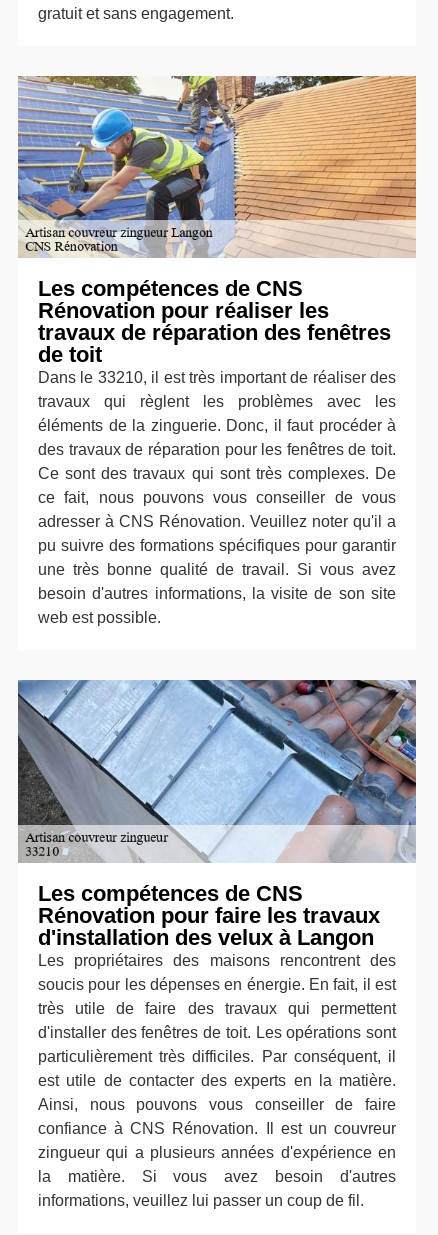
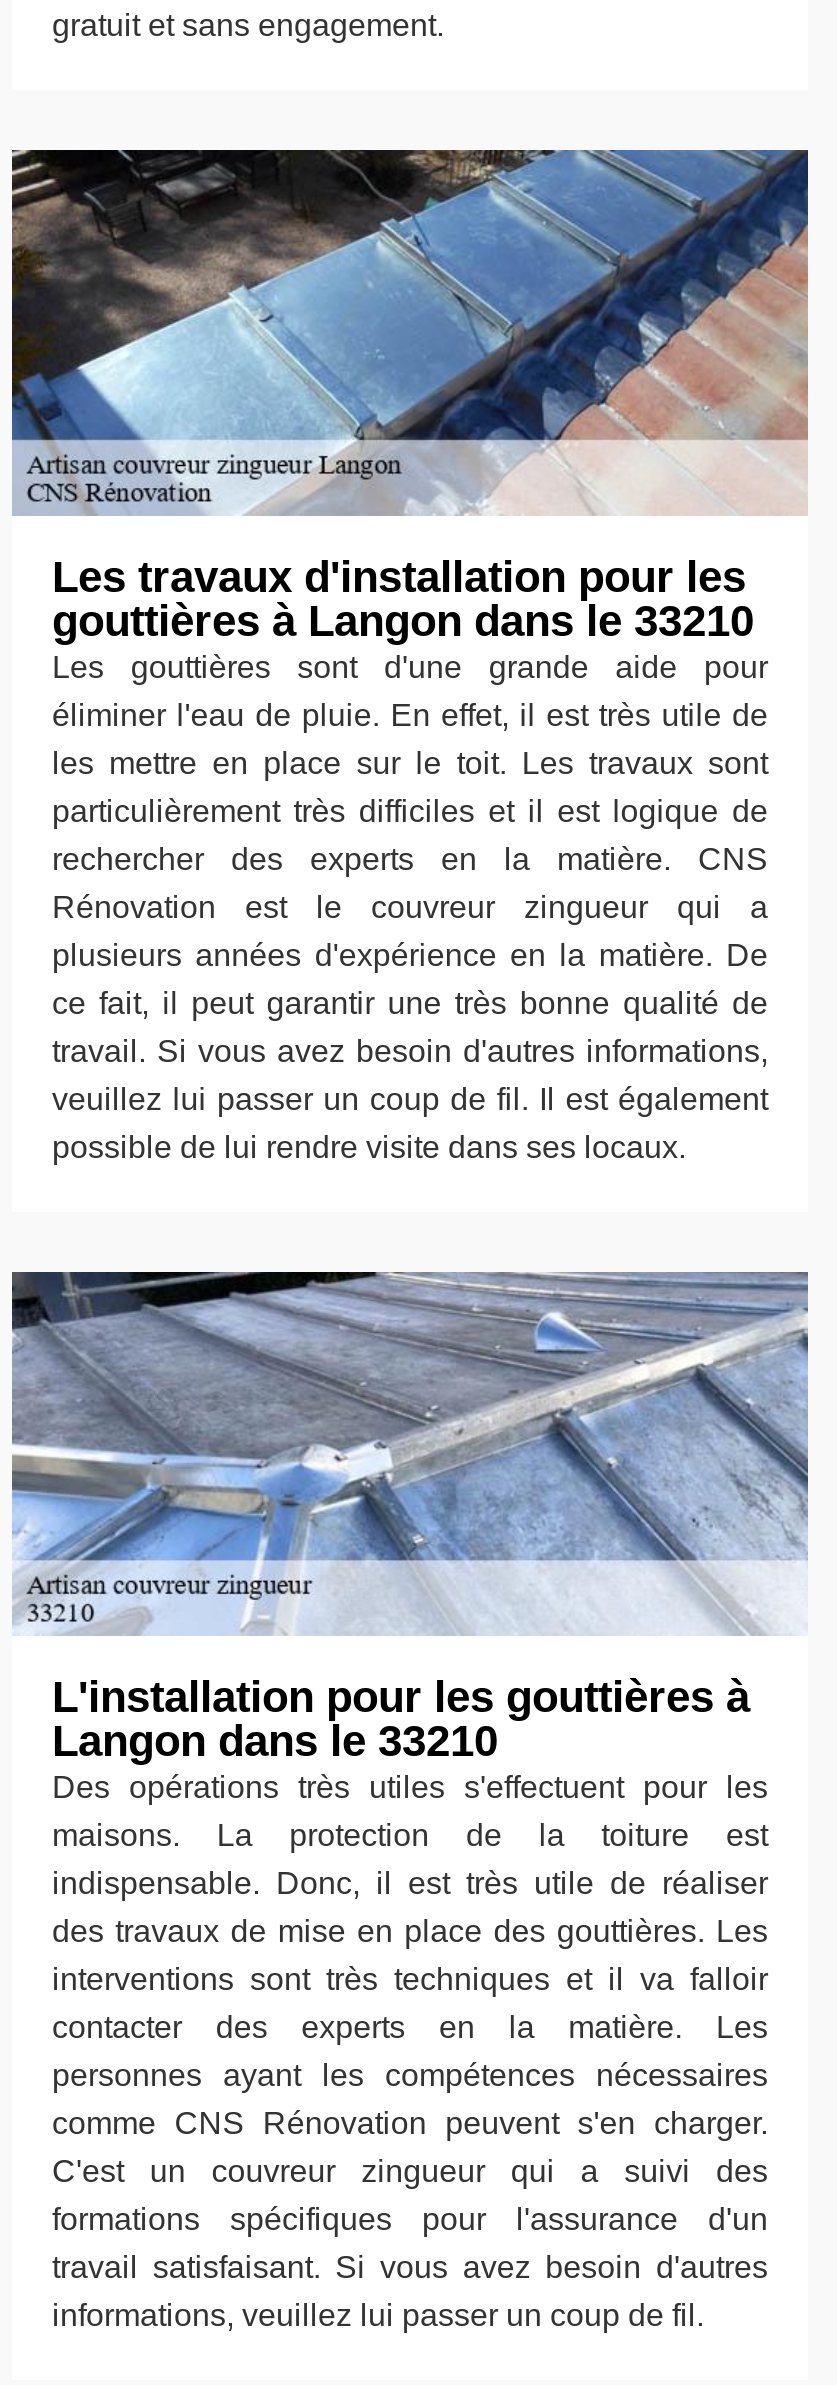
[17,75,417,626] [image] | Les compétences de CNS | Rénovation pour réaliser les | travaux de réparation des fenêtres | de toit | Dans le 33210, il est très important de réaliser des | travaux qui règlent les problèmes avec les | éléments de la zinguerie. Donc, il faut procéder à | des travaux de réparation pour les fenêtres de toit. | Ce sont des travaux qui sont très complexes. De | ce fait, nous pouvons vous conseiller de vous | adresser à CNS Rénovation. Veuillez noter qu'il a | pu suivre des formations spécifiques pour garantir | une très bonne qualité de travail. Si vous avez | besoin d'autres informations, la visite de son site | web est possible. -> [10,147,810,1163] [image] | Les travaux d'installation pour les | gouttières à Langon dans le 33210 | Les gouttières sont d'une grande aide pour | éliminer l'eau de pluie. En effet, il est très utile de | les mettre en place sur le toit. Les travaux sont | particulièrement très difficiles et il est logique de | rechercher des experts en la matière. CNS | Rénovation est le couvreur zingueur qui a | plusieurs années d'expérience en la matière. De | ce fait, il peut garantir une très bonne qualité de | travail. Si vous avez besoin d'autres informations, | veuillez lui passer un coup de fil. Il est également | possible de lui rendre visite dans ses locaux.
[17,678,417,1185] [image] | Les compétences de CNS | Rénovation pour faire les travaux | d'installation des velux à Langon | Les propriétaires des maisons rencontrent des | soucis pour les dépenses en énergie. En fait, il est | très utile de faire des travaux qui permettent | d'installer des fenêtres de toit. Les opérations sont | particulièrement très difficiles. Par conséquent, il | est utile de contacter des experts en la matière. | Ainsi, nous pouvons vous conseiller de faire | confiance à CNS Rénovation. Il est un couvreur | zingueur qui a plusieurs années d'expérience en | la matière. Si vous avez besoin d'autres -> [12,1269,808,2285] [image] | L'installation pour les gouttières à | Langon dans le 33210 | Des opérations très utiles s'effectuent pour les | maisons. La protection de la toiture est | indispensable. Donc, il est très utile de réaliser | des travaux de mise en place des gouttières. Les | interventions sont très techniques et il va falloir | contacter des experts en la matière. Les | personnes ayant les compétences nécessaires | comme CNS Rénovation peuvent s'en charger. | C'est un couvreur zingueur qui a suivi des | formations spécifiques pour l'assurance d'un | travail satisfaisant. Si vous avez besoin d'autres

